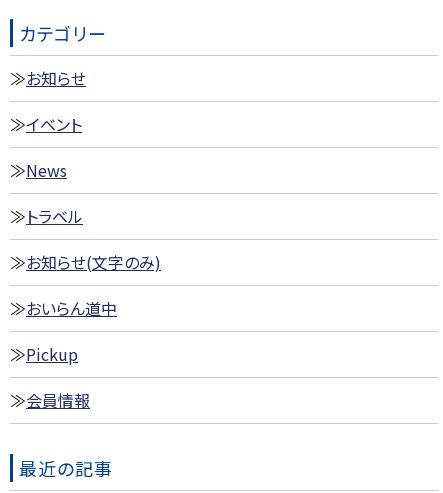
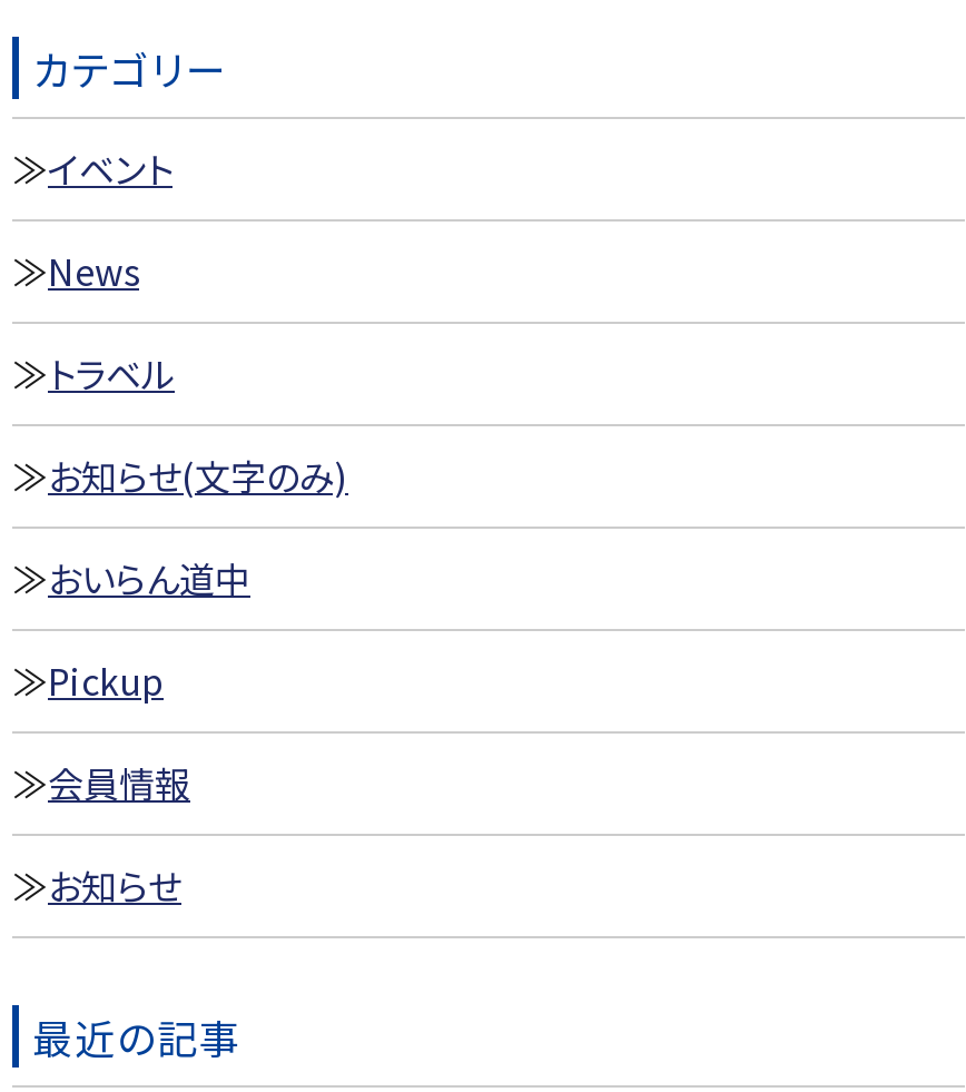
moved [26,66,86,90] -> [48,858,181,911]: お知らせ
moved [26,112,161,412] -> [48,141,348,809]: イベント | News | トラベル | お知らせ(文字のみ) | おいらん道中 | Pickup | 会員情報

